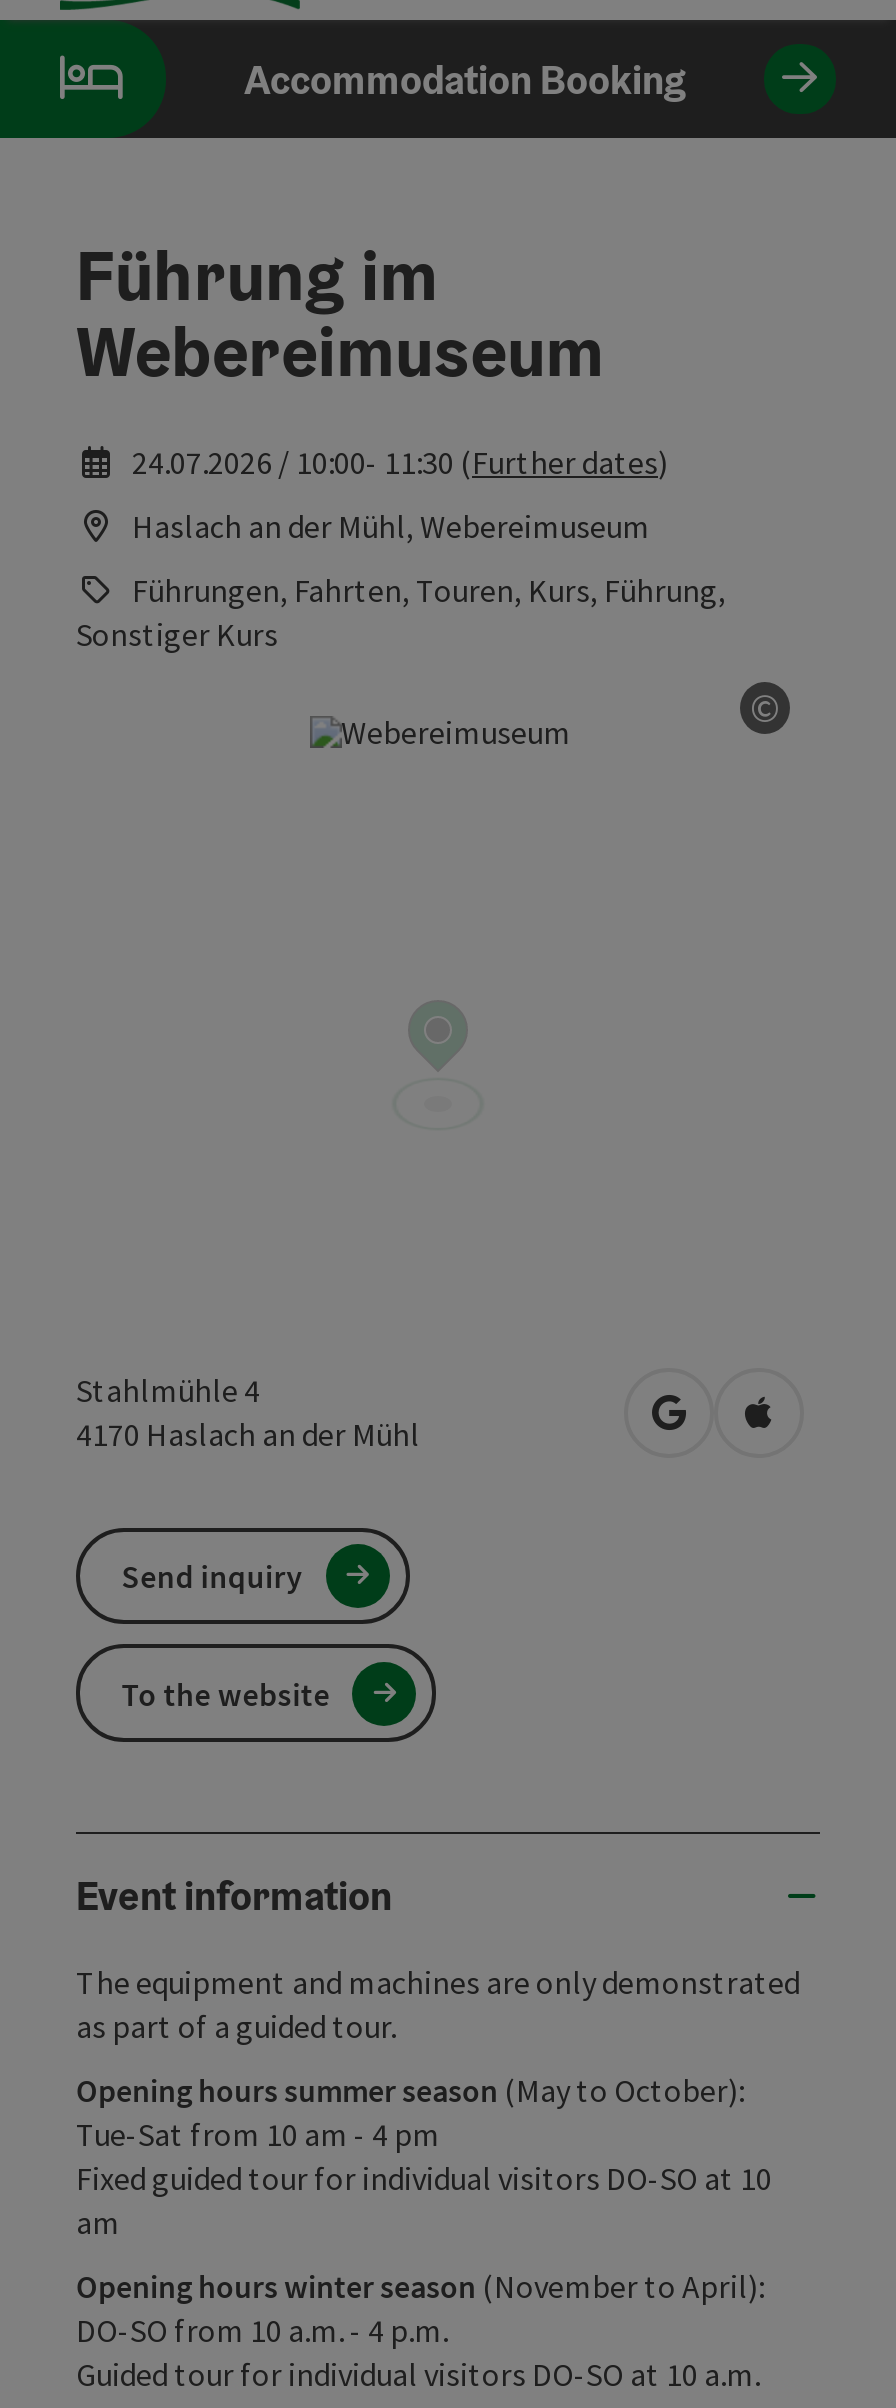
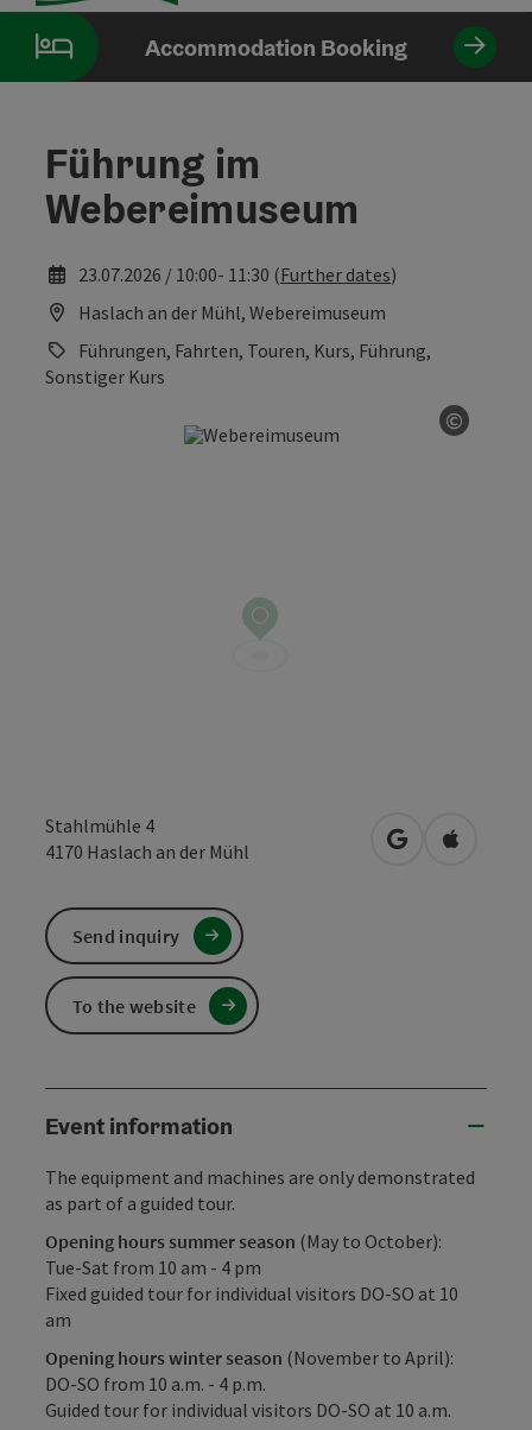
[126,442,668,482] 24.07.2026 / 10:00- 11:30 (Further dates) -> [75,262,397,286] 23.07.2026 / 10:00- 11:30 (Further dates)

